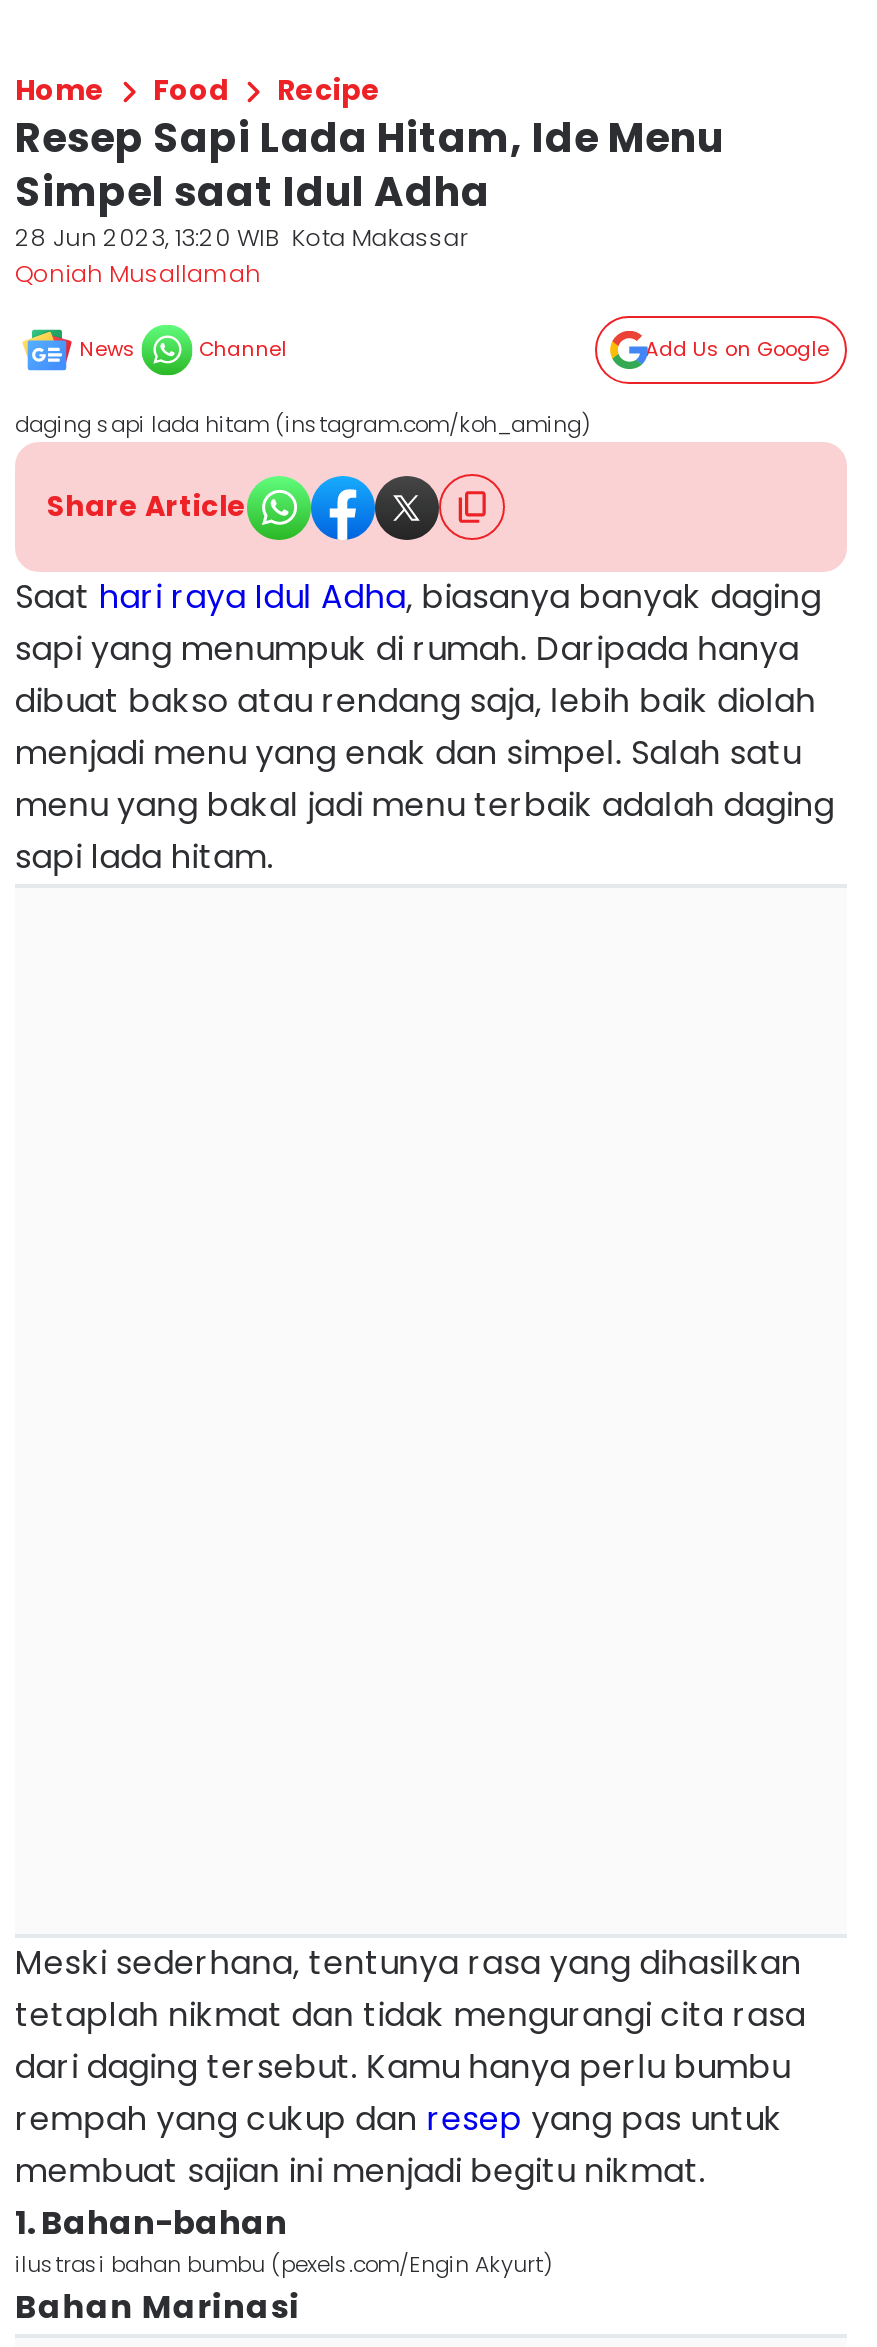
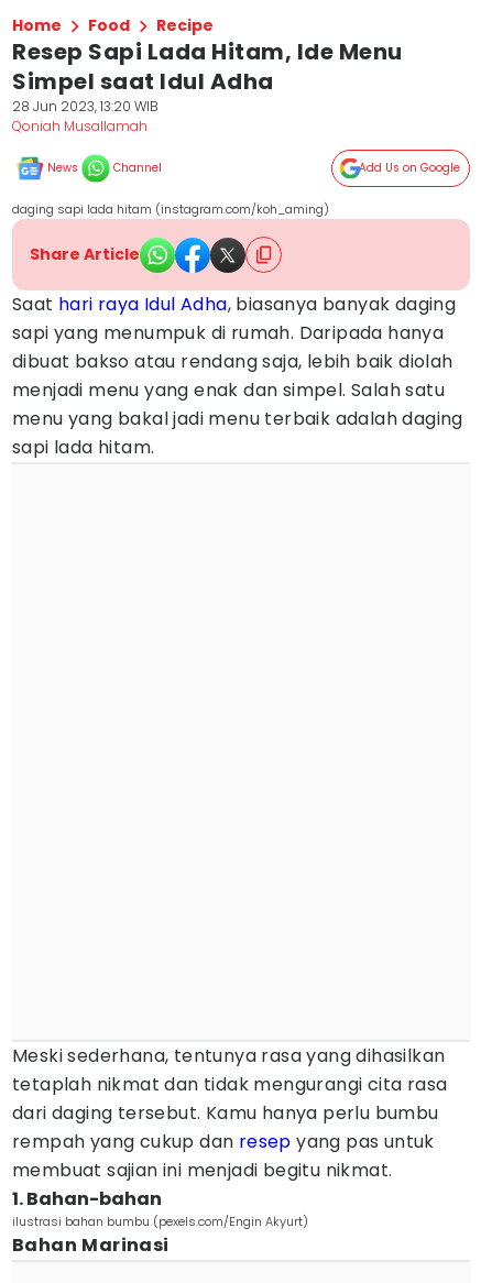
[15,220,467,254] 28 Jun 2023, 13:20 WIB Kota Makassar -> [12,97,158,116] 28 Jun 2023, 13:20 WIB

